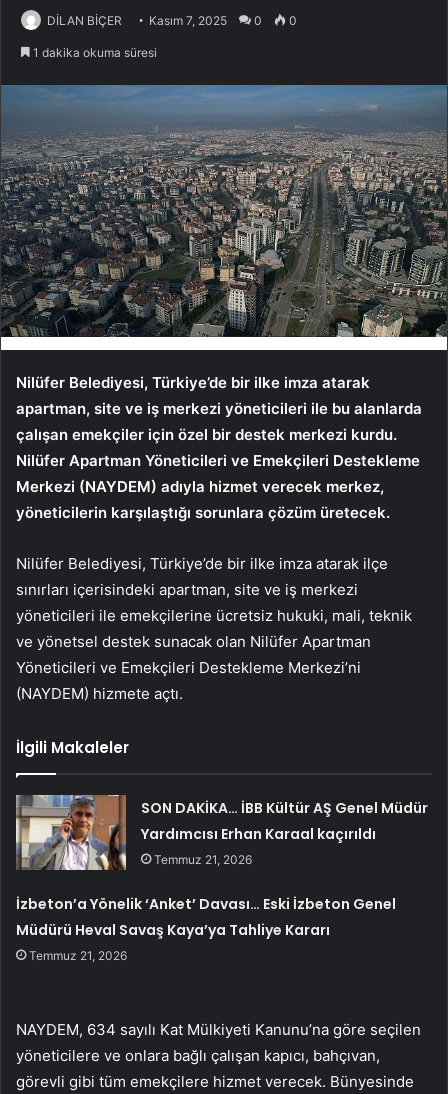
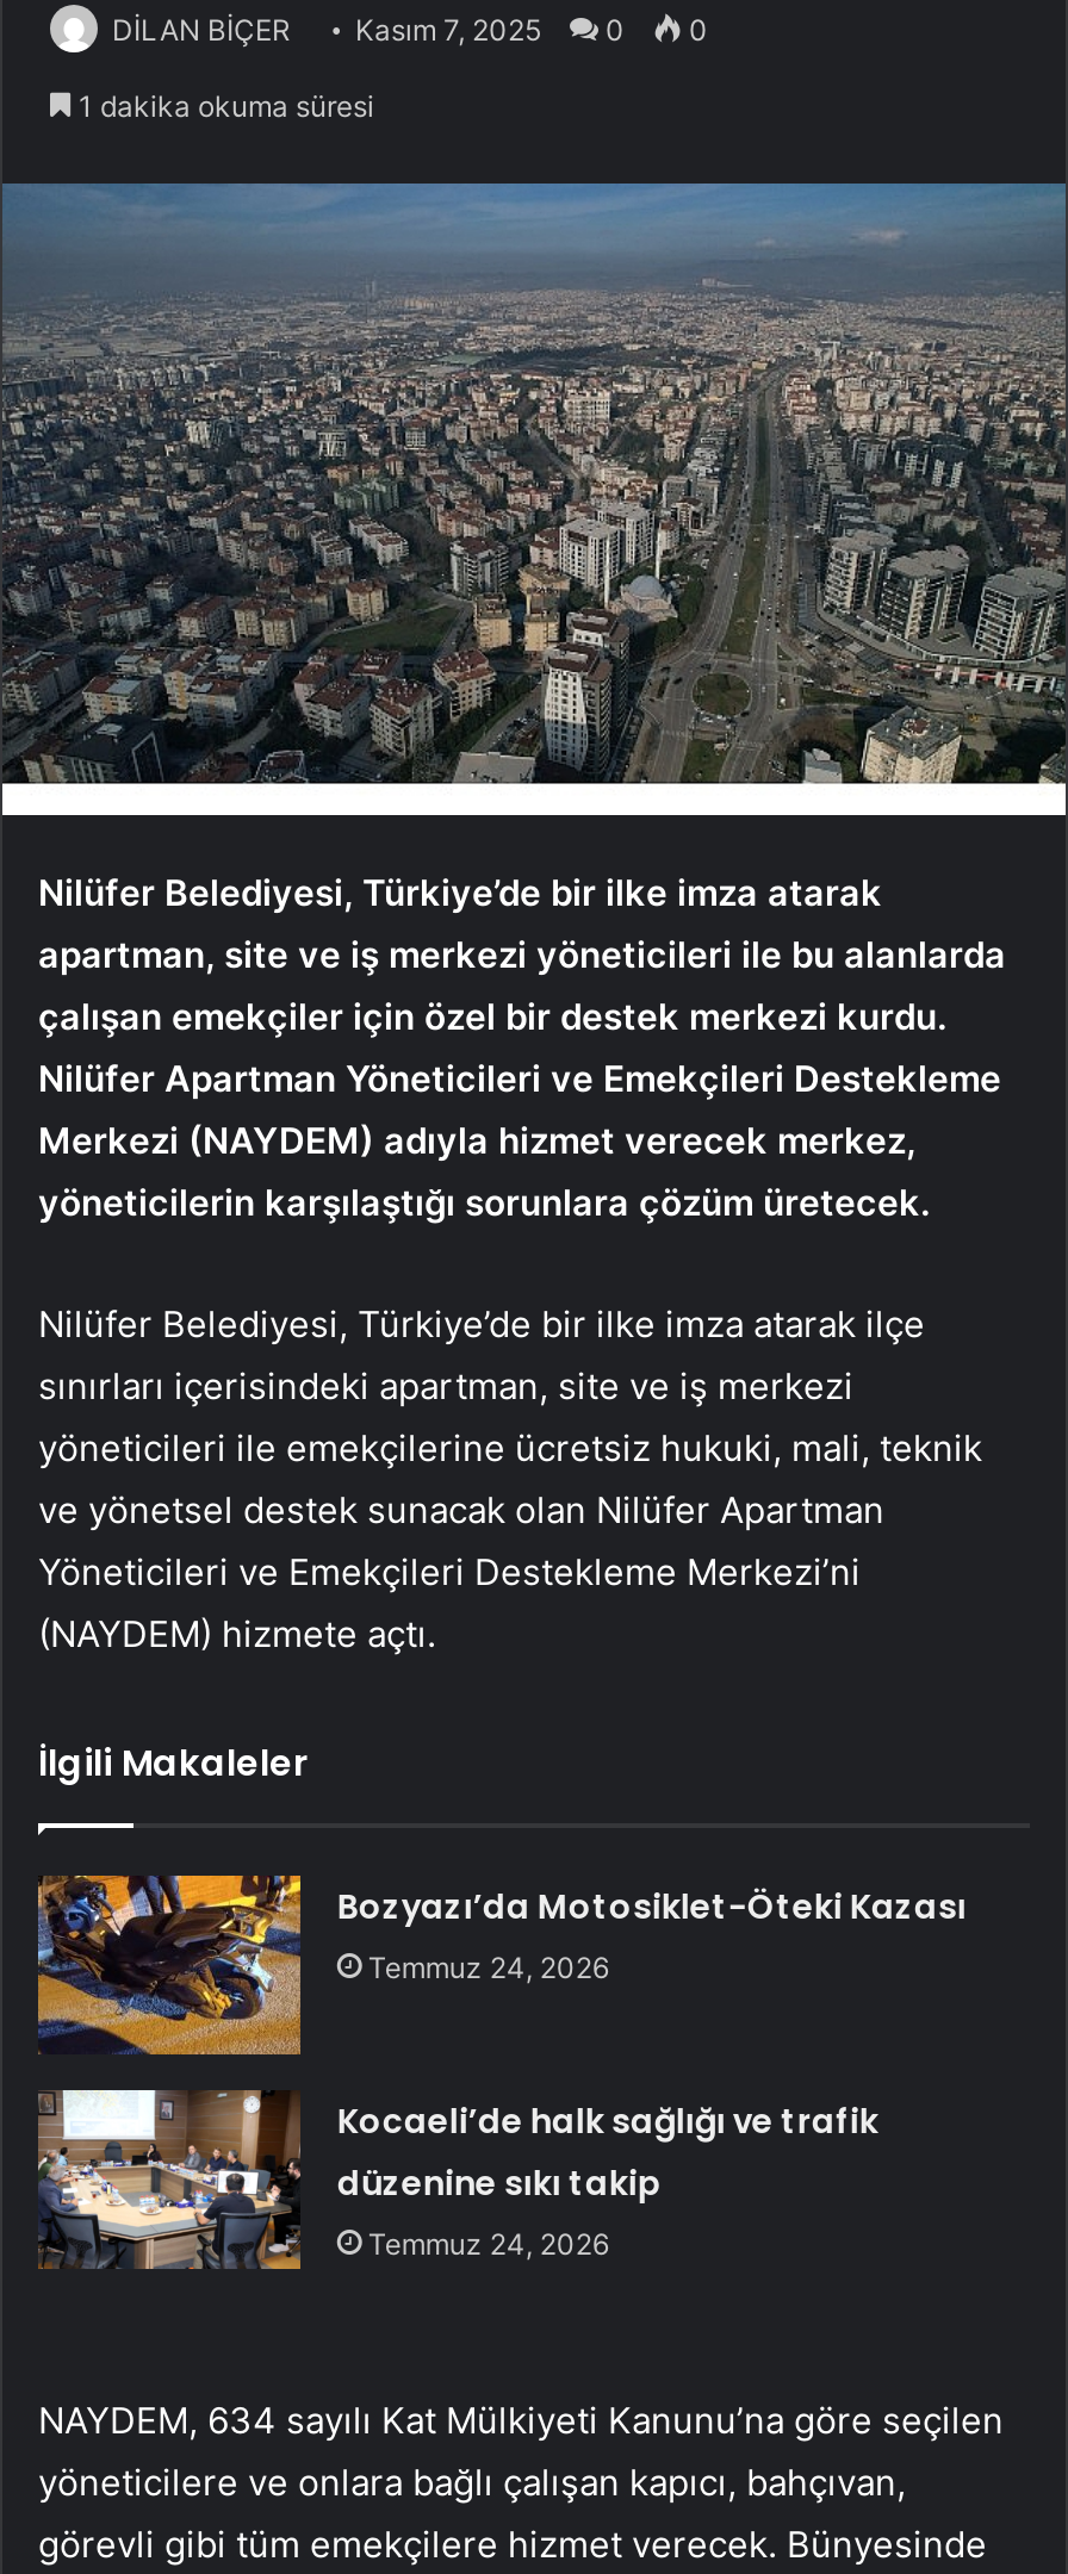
[15,794,428,871] [image] | SON DAKİKA… İBB Kültür AŞ Genel Müdür | Yardımcısı Erhan Karaal kaçırıldı | Temmuz 21, 2026 -> [36,1873,966,2057] [image] | Bozyazı’da Motosiklet-Öteki Kazası | Temmuz 24, 2026
[16,894,396,963] İzbeton’a Yönelik ‘Anket’ Davası… Eski İzbeton Genel | Müdürü Heval Savaş Kaya’ya Tahliye Kararı | Temmuz 21, 2026 -> [337,2097,878,2261] Kocaeli’de halk sağlığı ve trafik | düzenine sıkı takip | Temmuz 24, 2026

